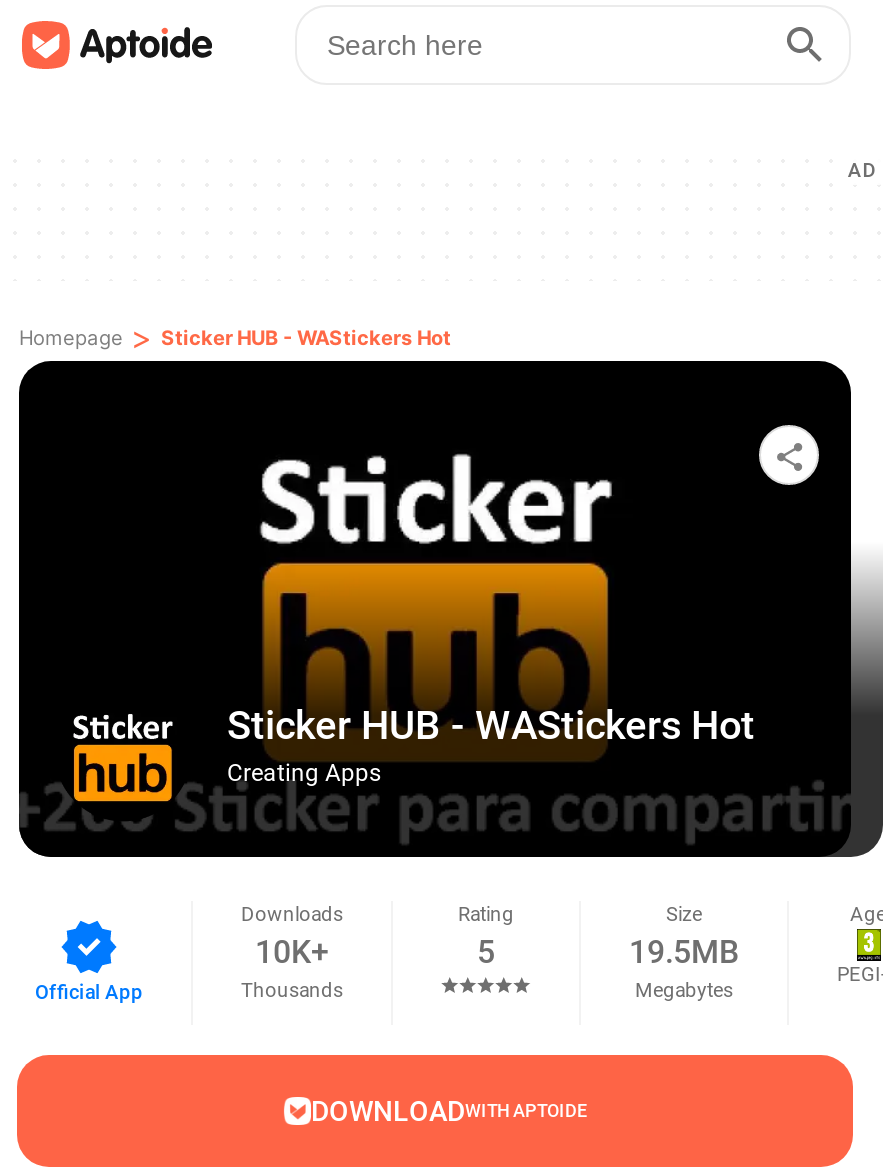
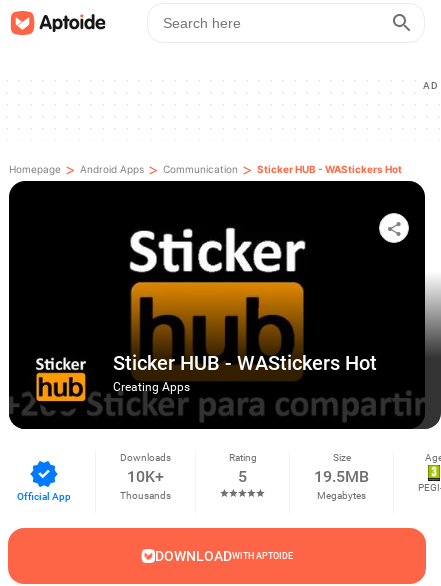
[19,317,451,357] Homepage > Sticker HUB - WAStickers Hot -> [9,159,402,179] Homepage > Android Apps > Communication > Sticker HUB - WAStickers Hot

